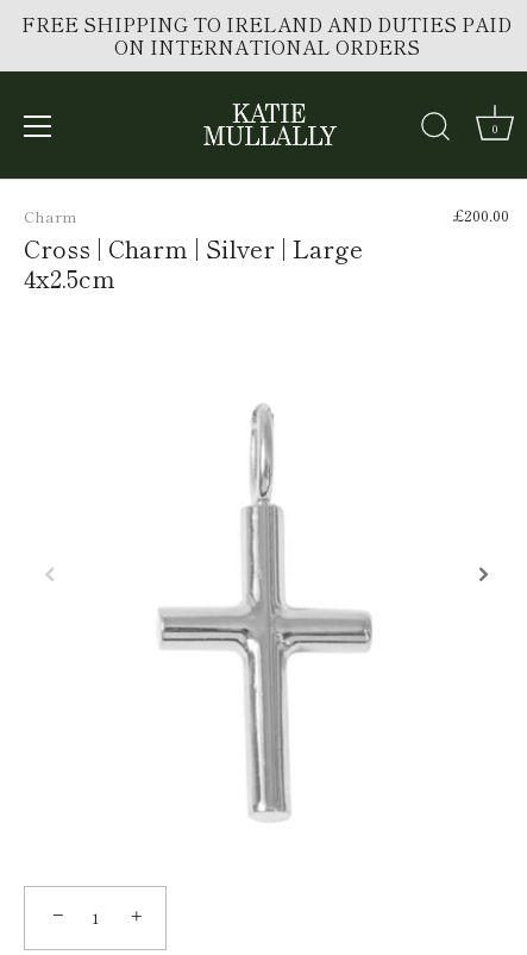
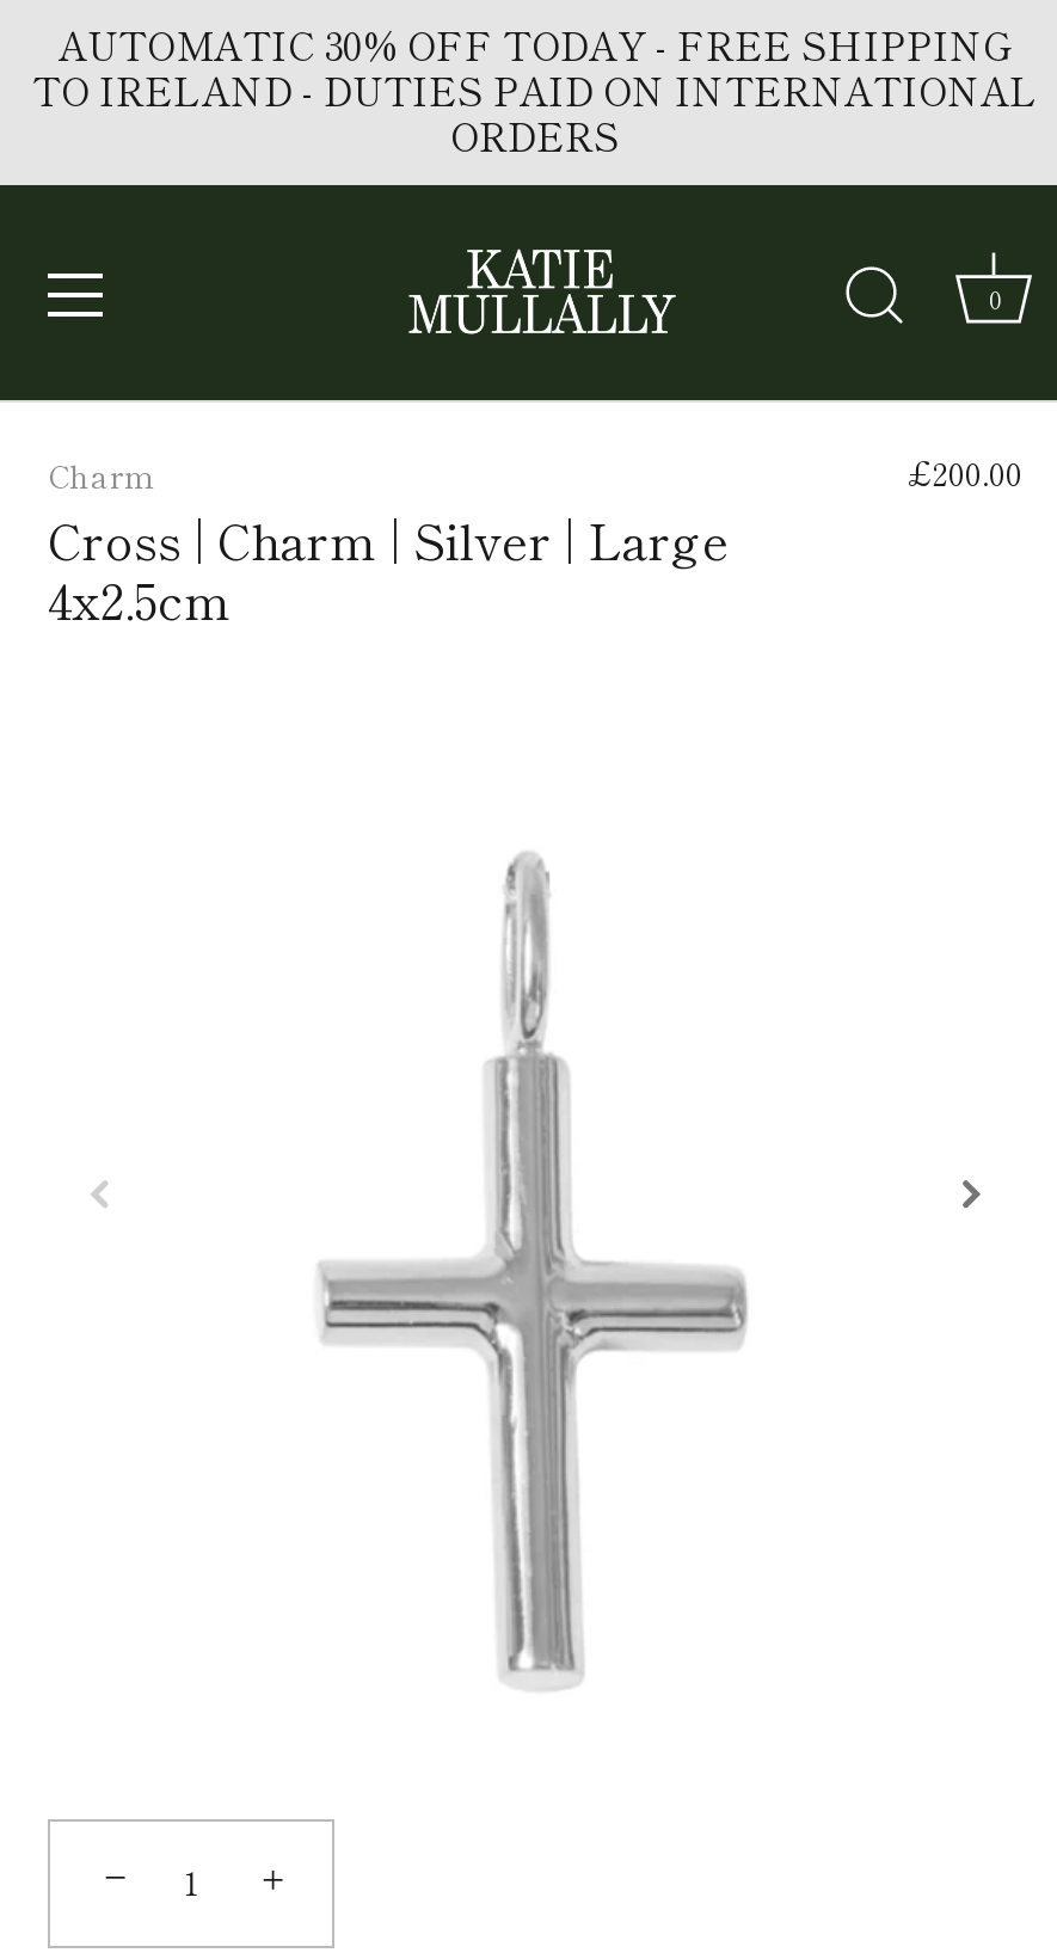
[21,10,512,61] FREE SHIPPING TO IRELAND AND DUTIES PAID | ON INTERNATIONAL ORDERS -> [32,16,1038,164] AUTOMATIC 30% OFF TODAY - FREE SHIPPING | TO IRELAND - DUTIES PAID ON INTERNATIONAL | ORDERS

